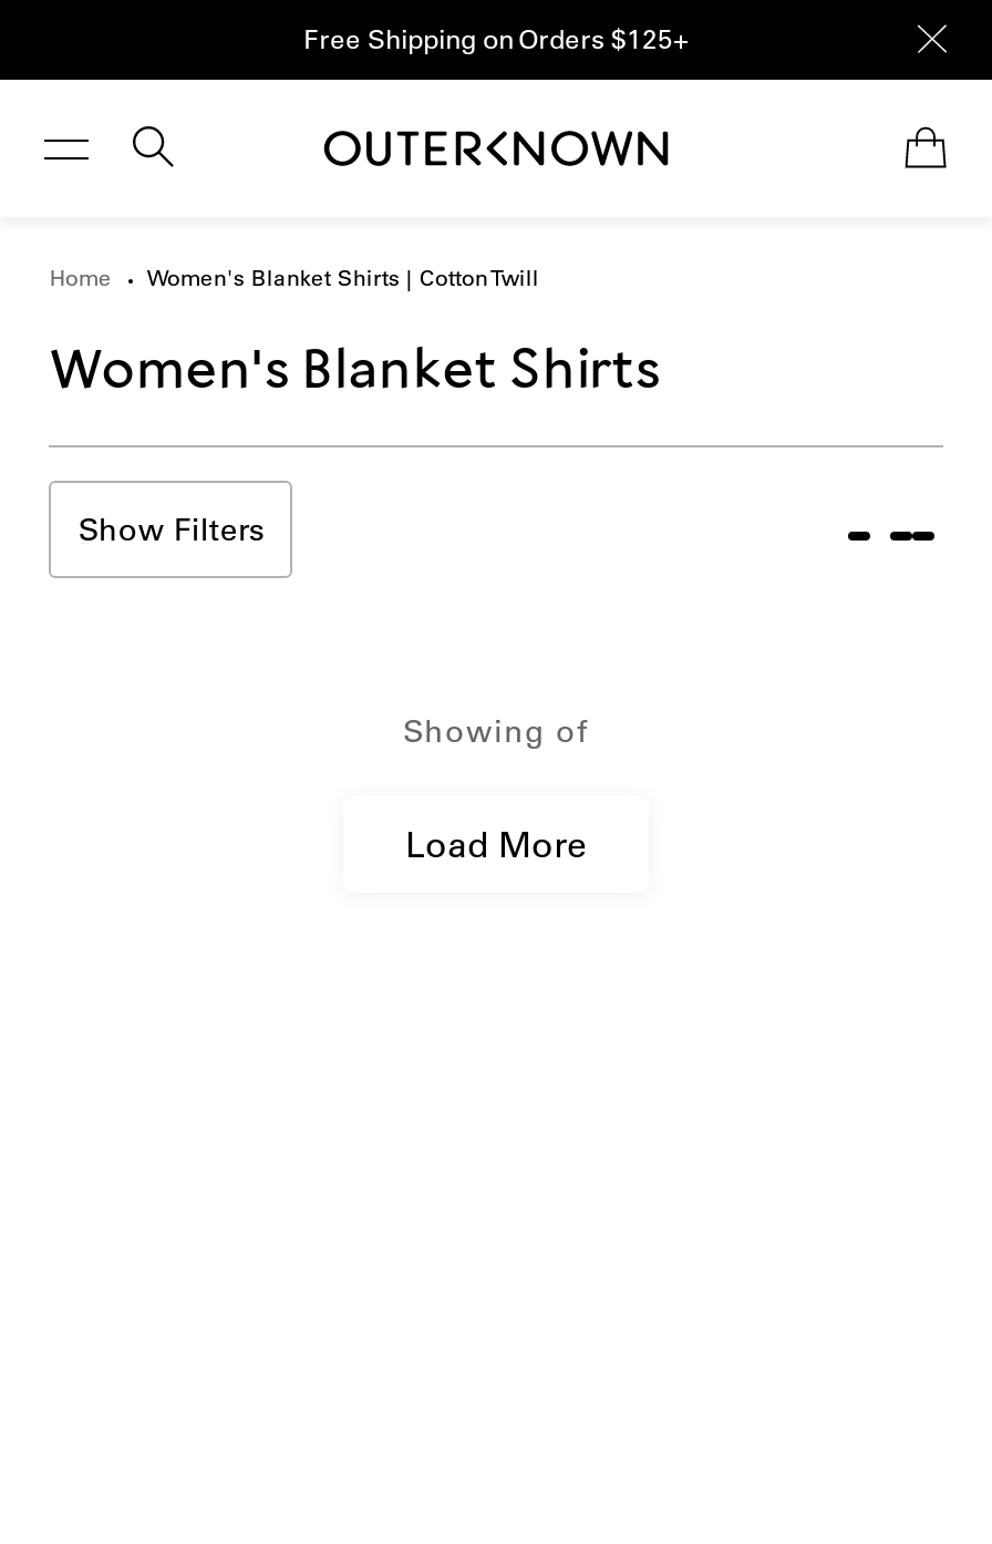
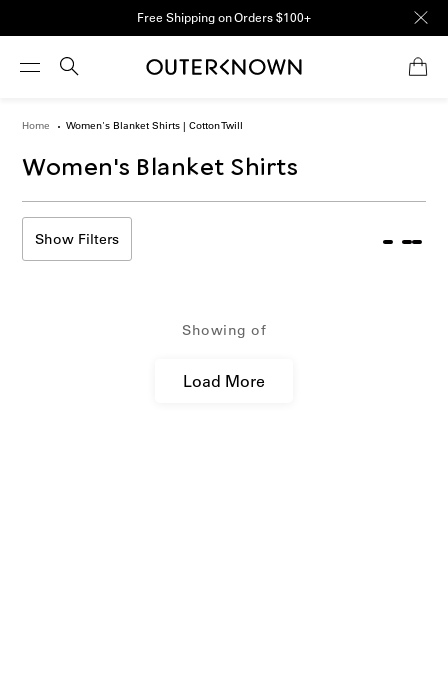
[303,22,689,55] Free Shipping on Orders $125+ -> [137,10,311,25] Free Shipping on Orders $100+

